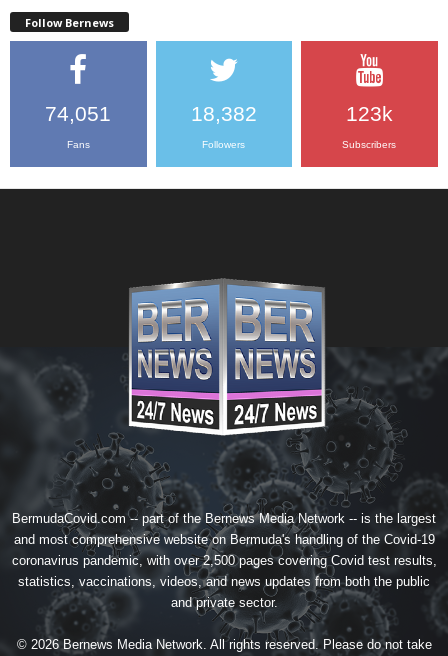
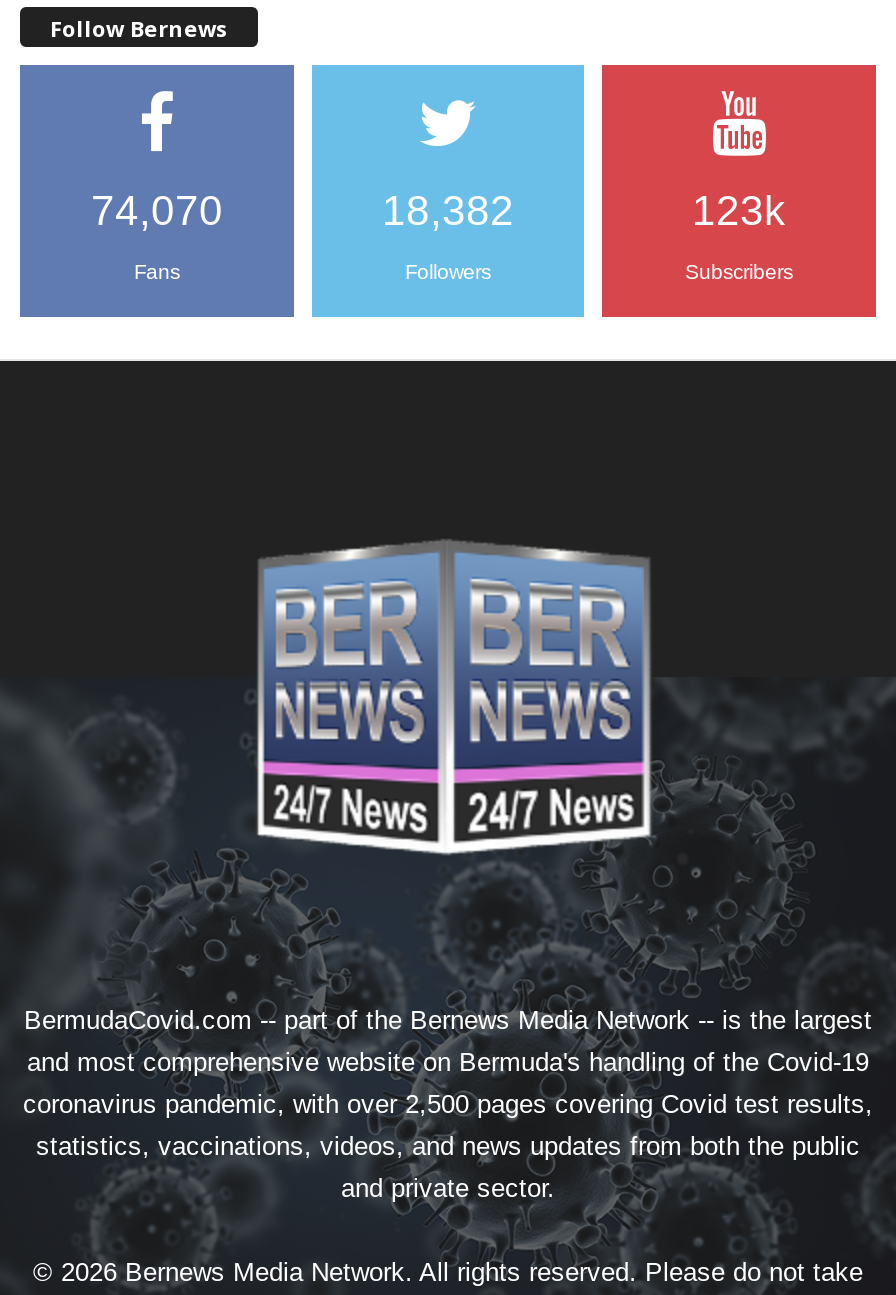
[45,101,111,124] 74,051 -> [91,186,223,232] 74,070

